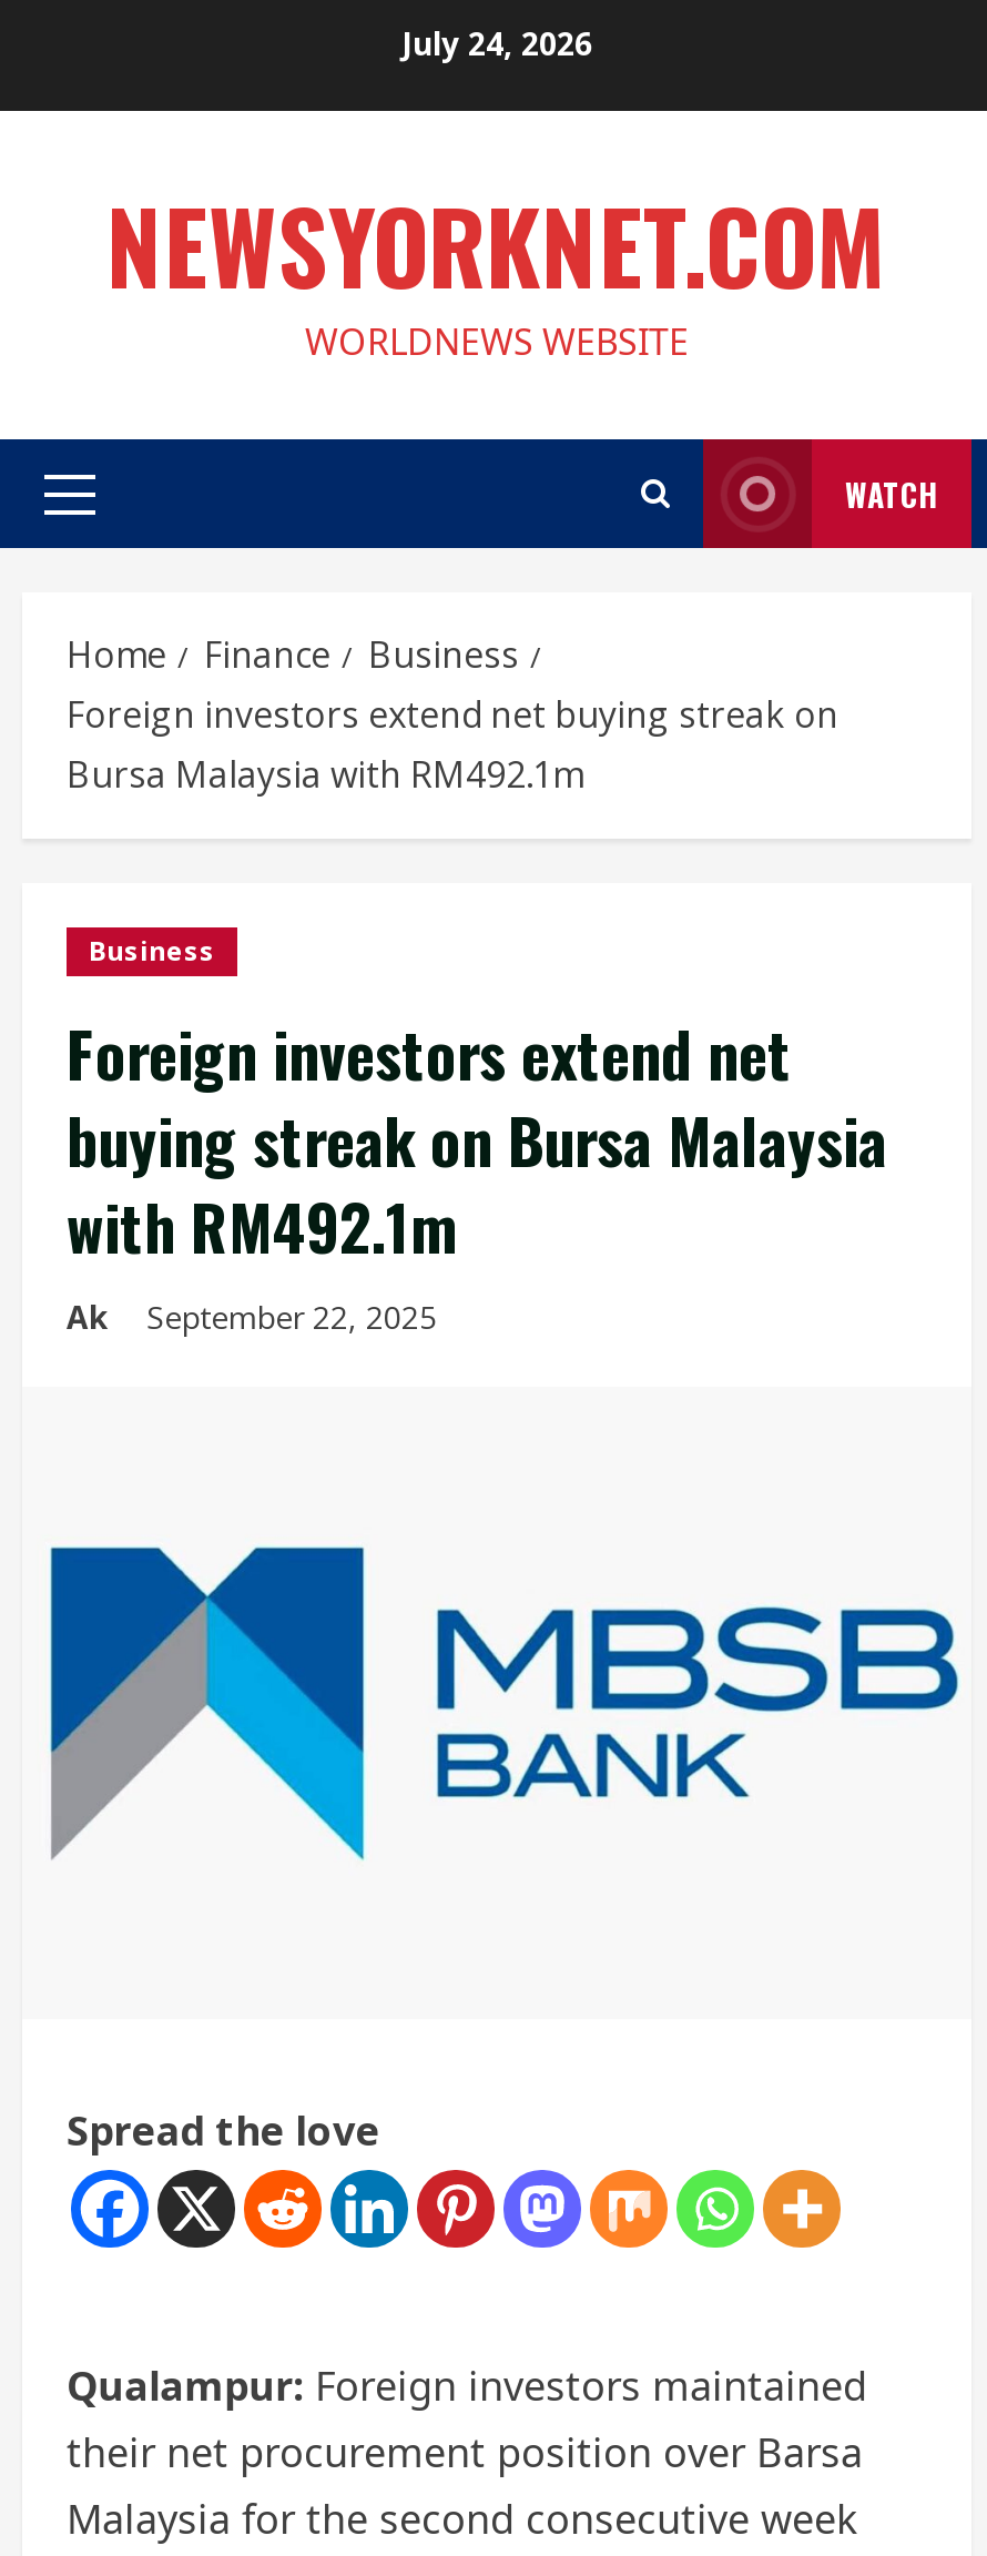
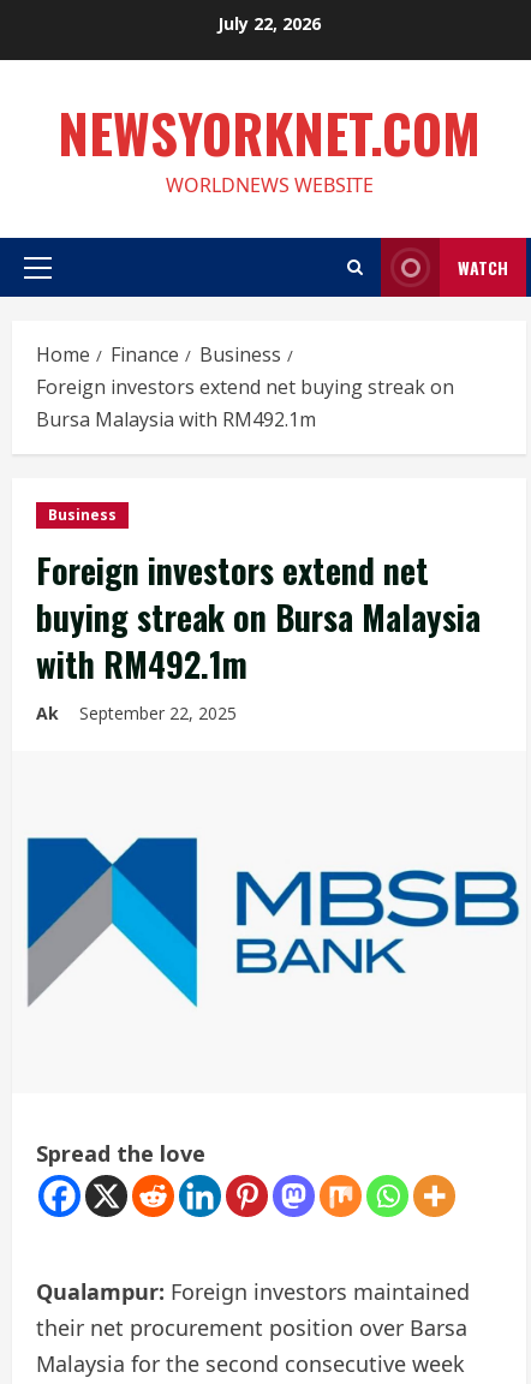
[401,22,592,64] July 24, 2026 -> [217,12,321,35] July 22, 2026

